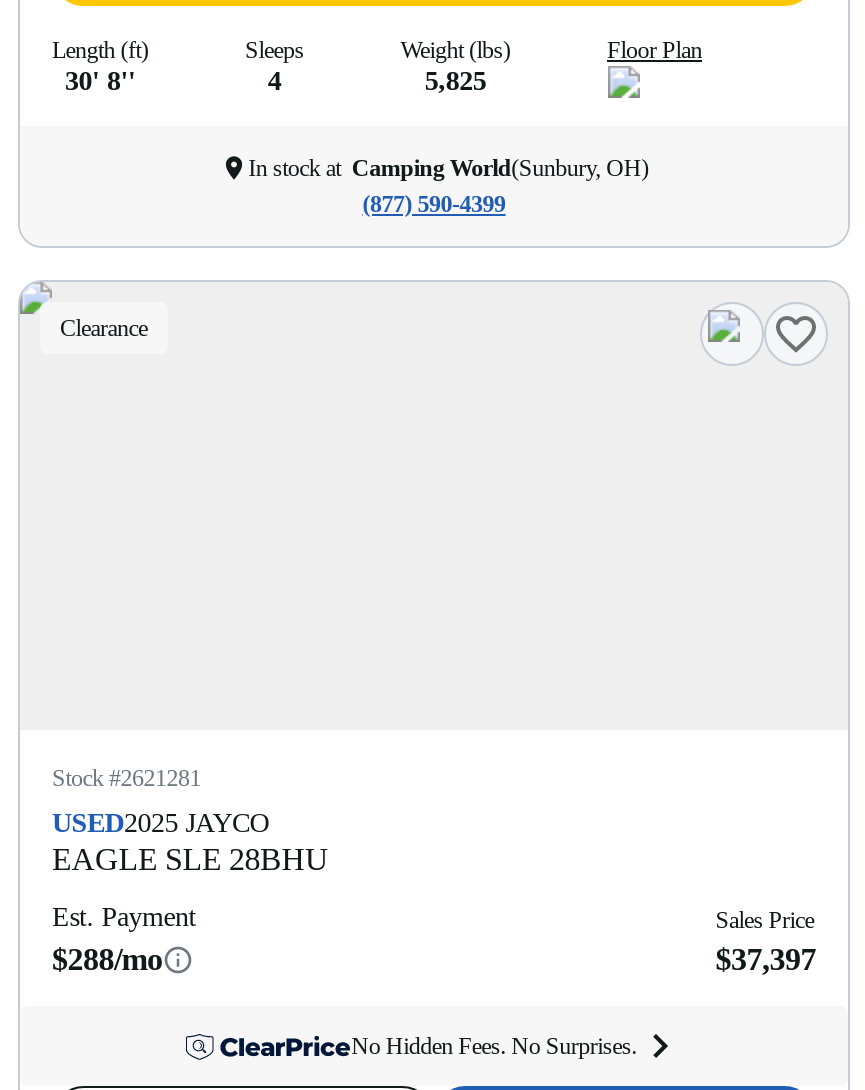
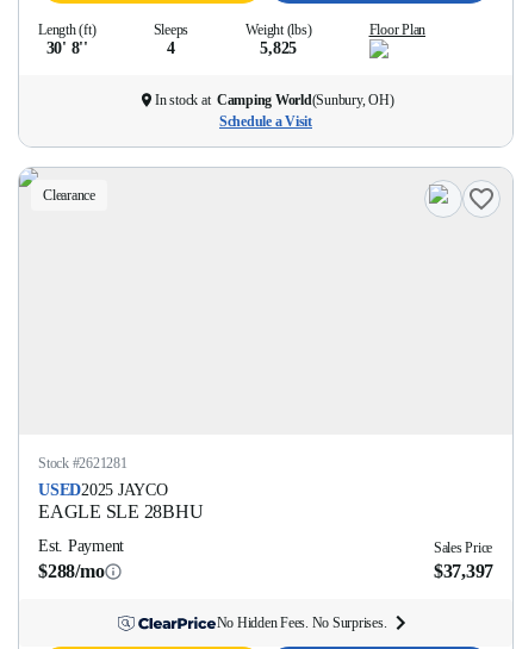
[362,190,505,218] (877) 590-4399 -> [219,113,312,130] Schedule a Visit

